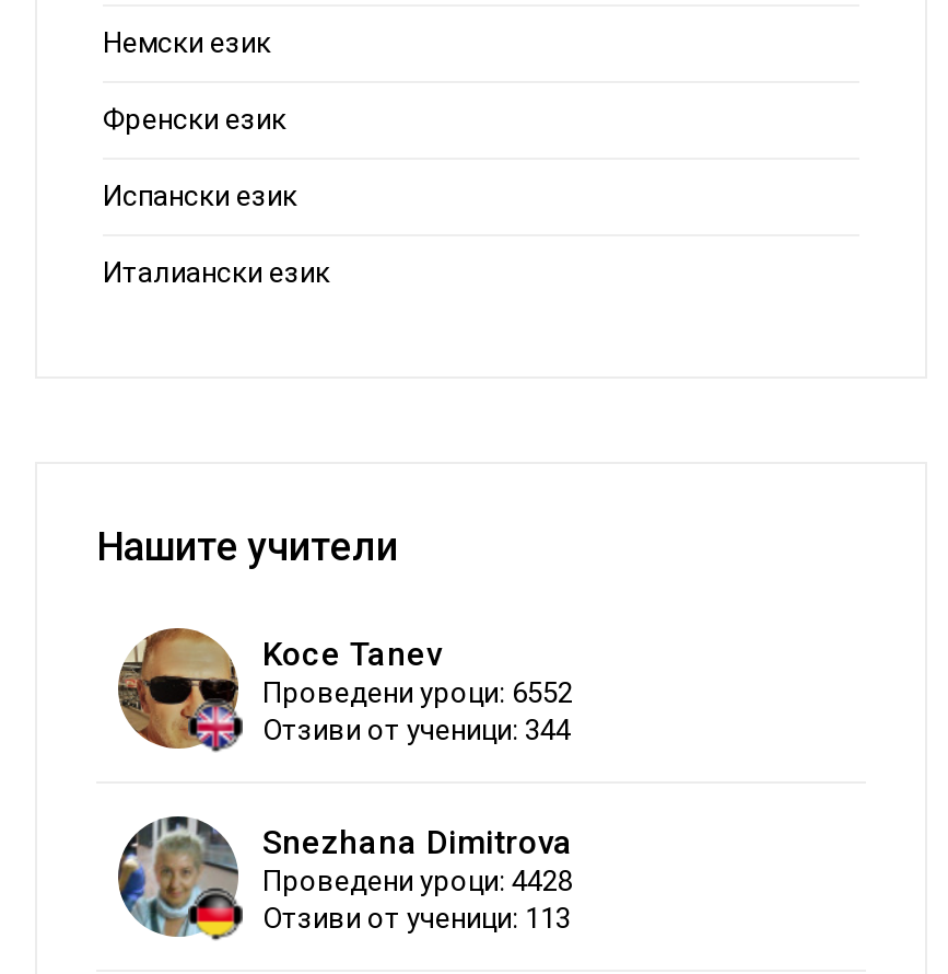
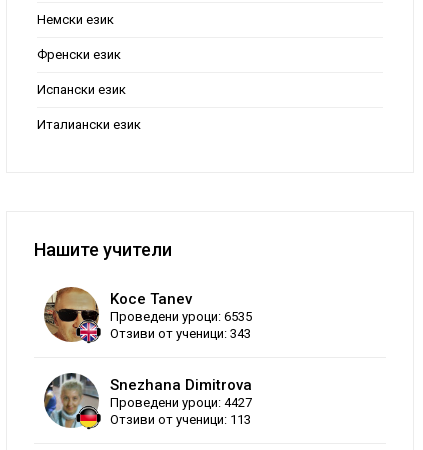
[262,675,573,708] Проведени уроци: 6552 -> [110,308,252,323] Проведени уроци: 6535
[262,712,571,745] Отзиви от ученици: 344 -> [110,325,251,340] Отзиви от ученици: 343
[262,863,573,896] Проведени уроци: 4428 -> [110,394,252,409] Проведени уроци: 4427

